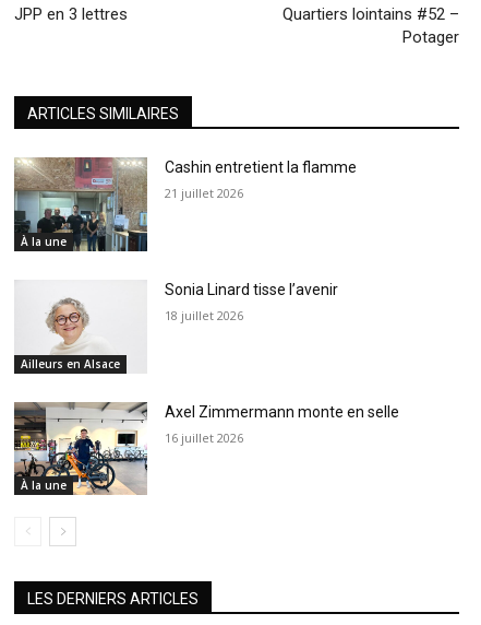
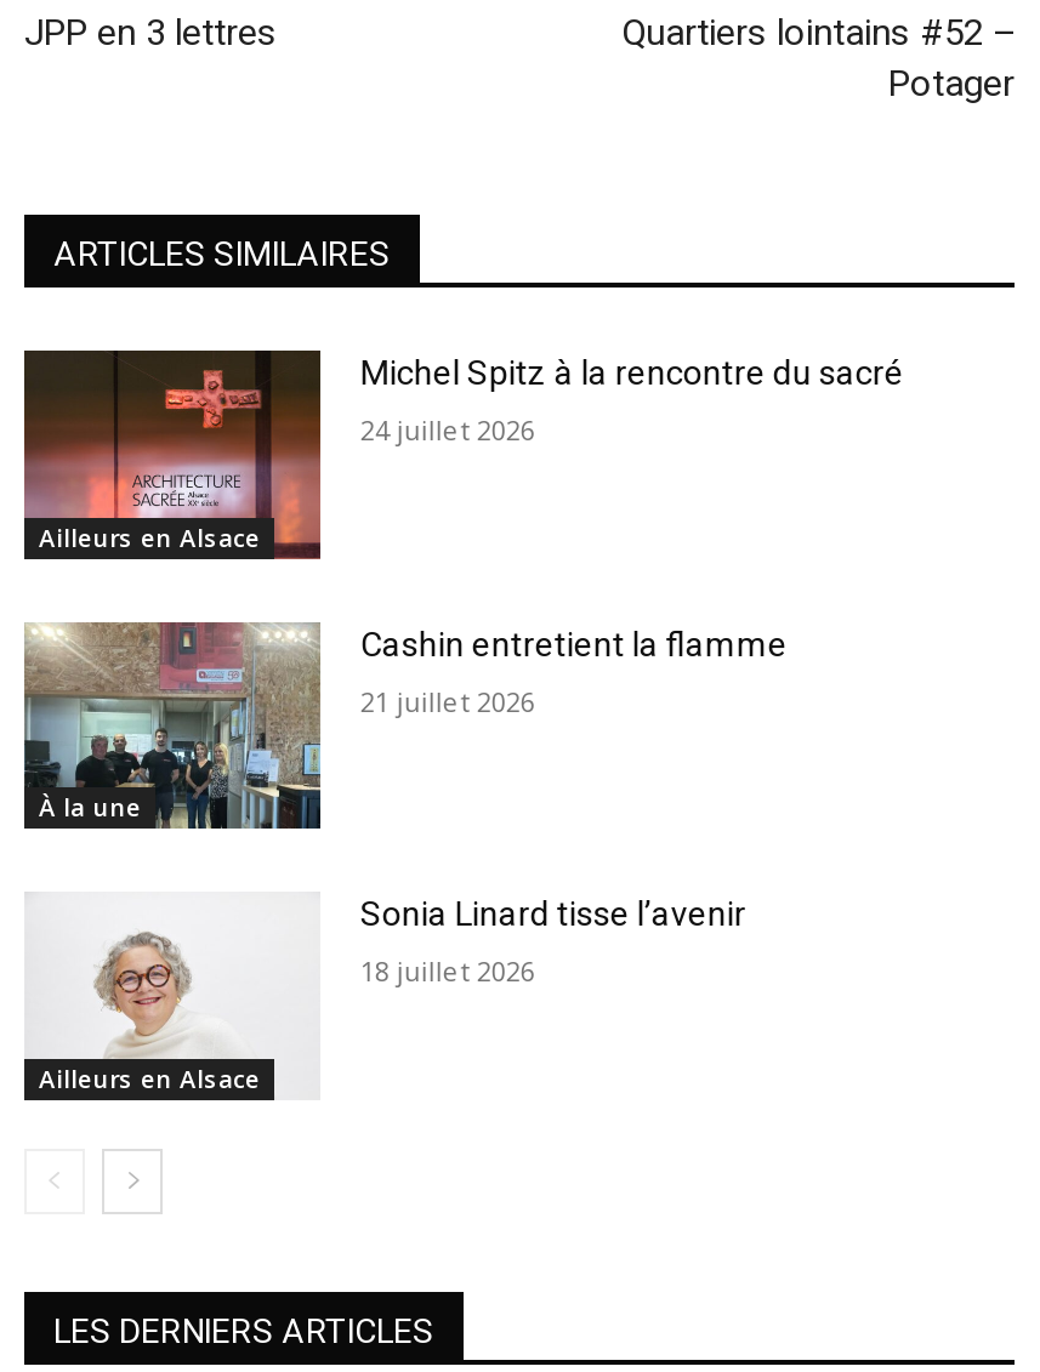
none -> [22,349,323,558] [image] | Ailleurs en Alsace
none -> [360,353,904,447] Michel Spitz à la rencontre du sacré | 24 juillet 2026
moved [13,156,357,371] -> [22,619,787,1095]: [image] | À la une | Cashin entretient la flamme | 21 juillet 2026 | Ailleurs en Alsace | Sonia Linard tisse l’avenir | 18 juillet 2026
[13,401,148,495] [image] | À la une -> none
[165,403,400,446] Axel Zimmermann monte en selle | 16 juillet 2026 -> none

